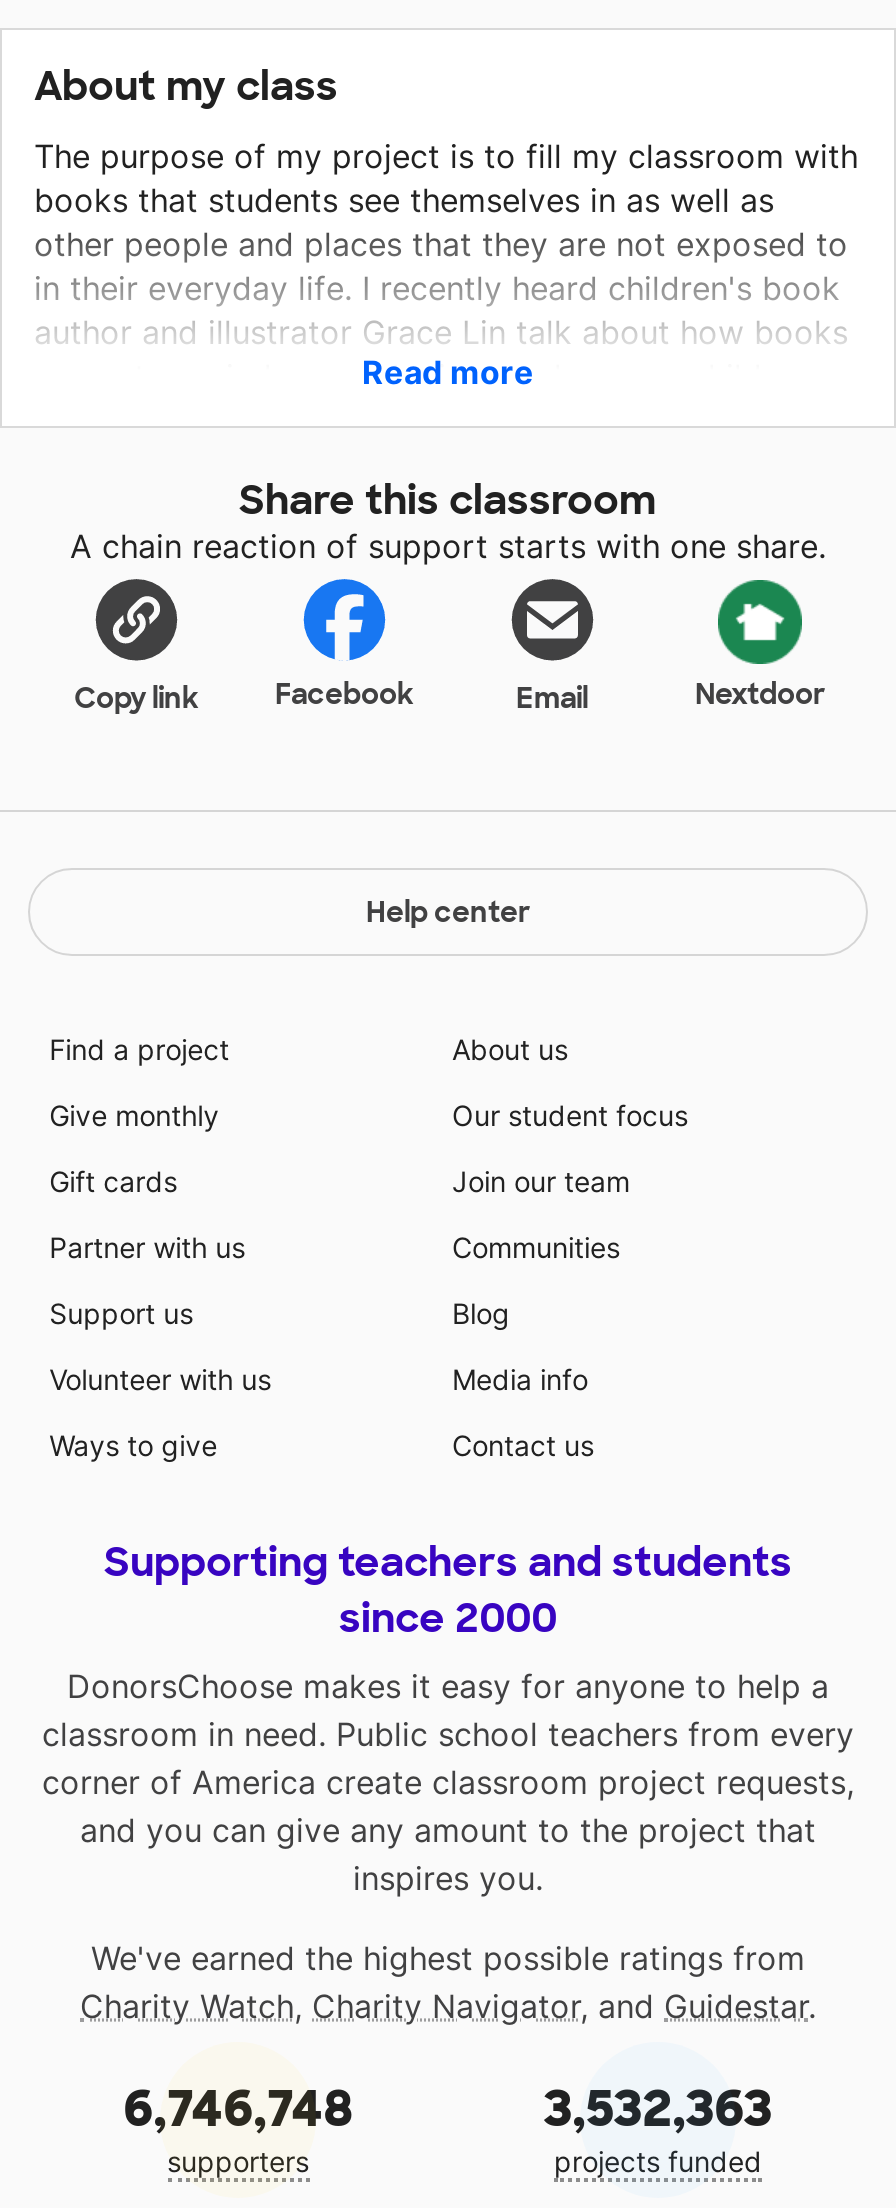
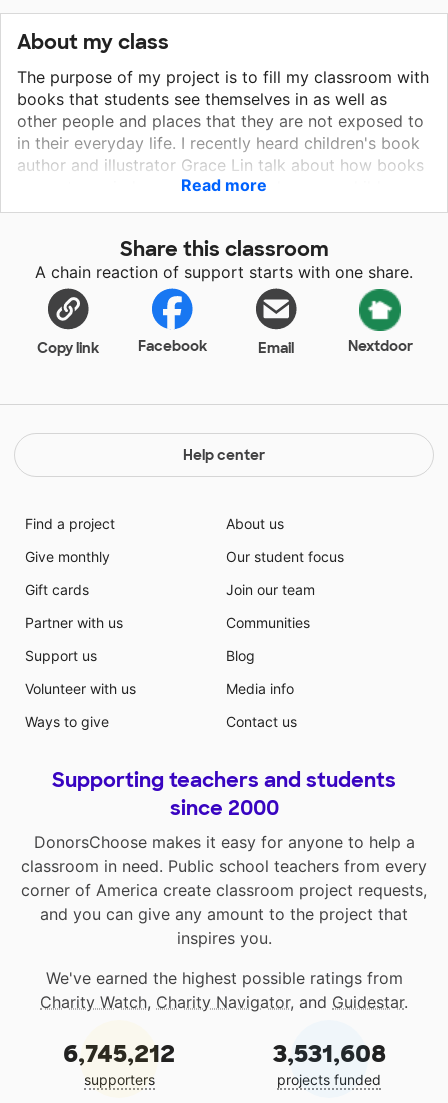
[123,2077,353,2139] 6,746,748 -> [63,1038,175,1069] 6,745,212
[544,2077,772,2139] 3,532,363 -> [272,1038,385,1069] 3,531,608

